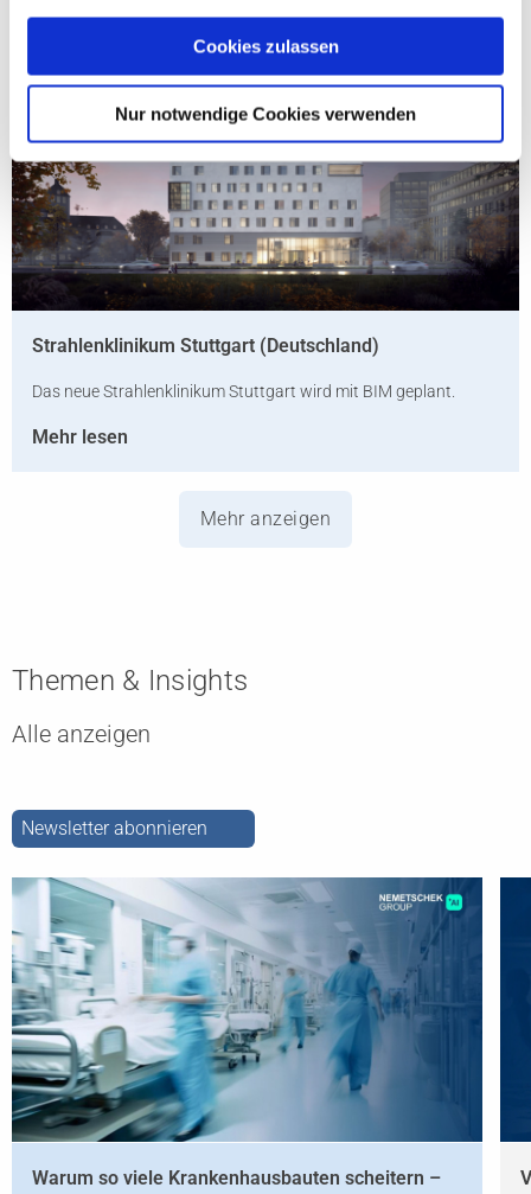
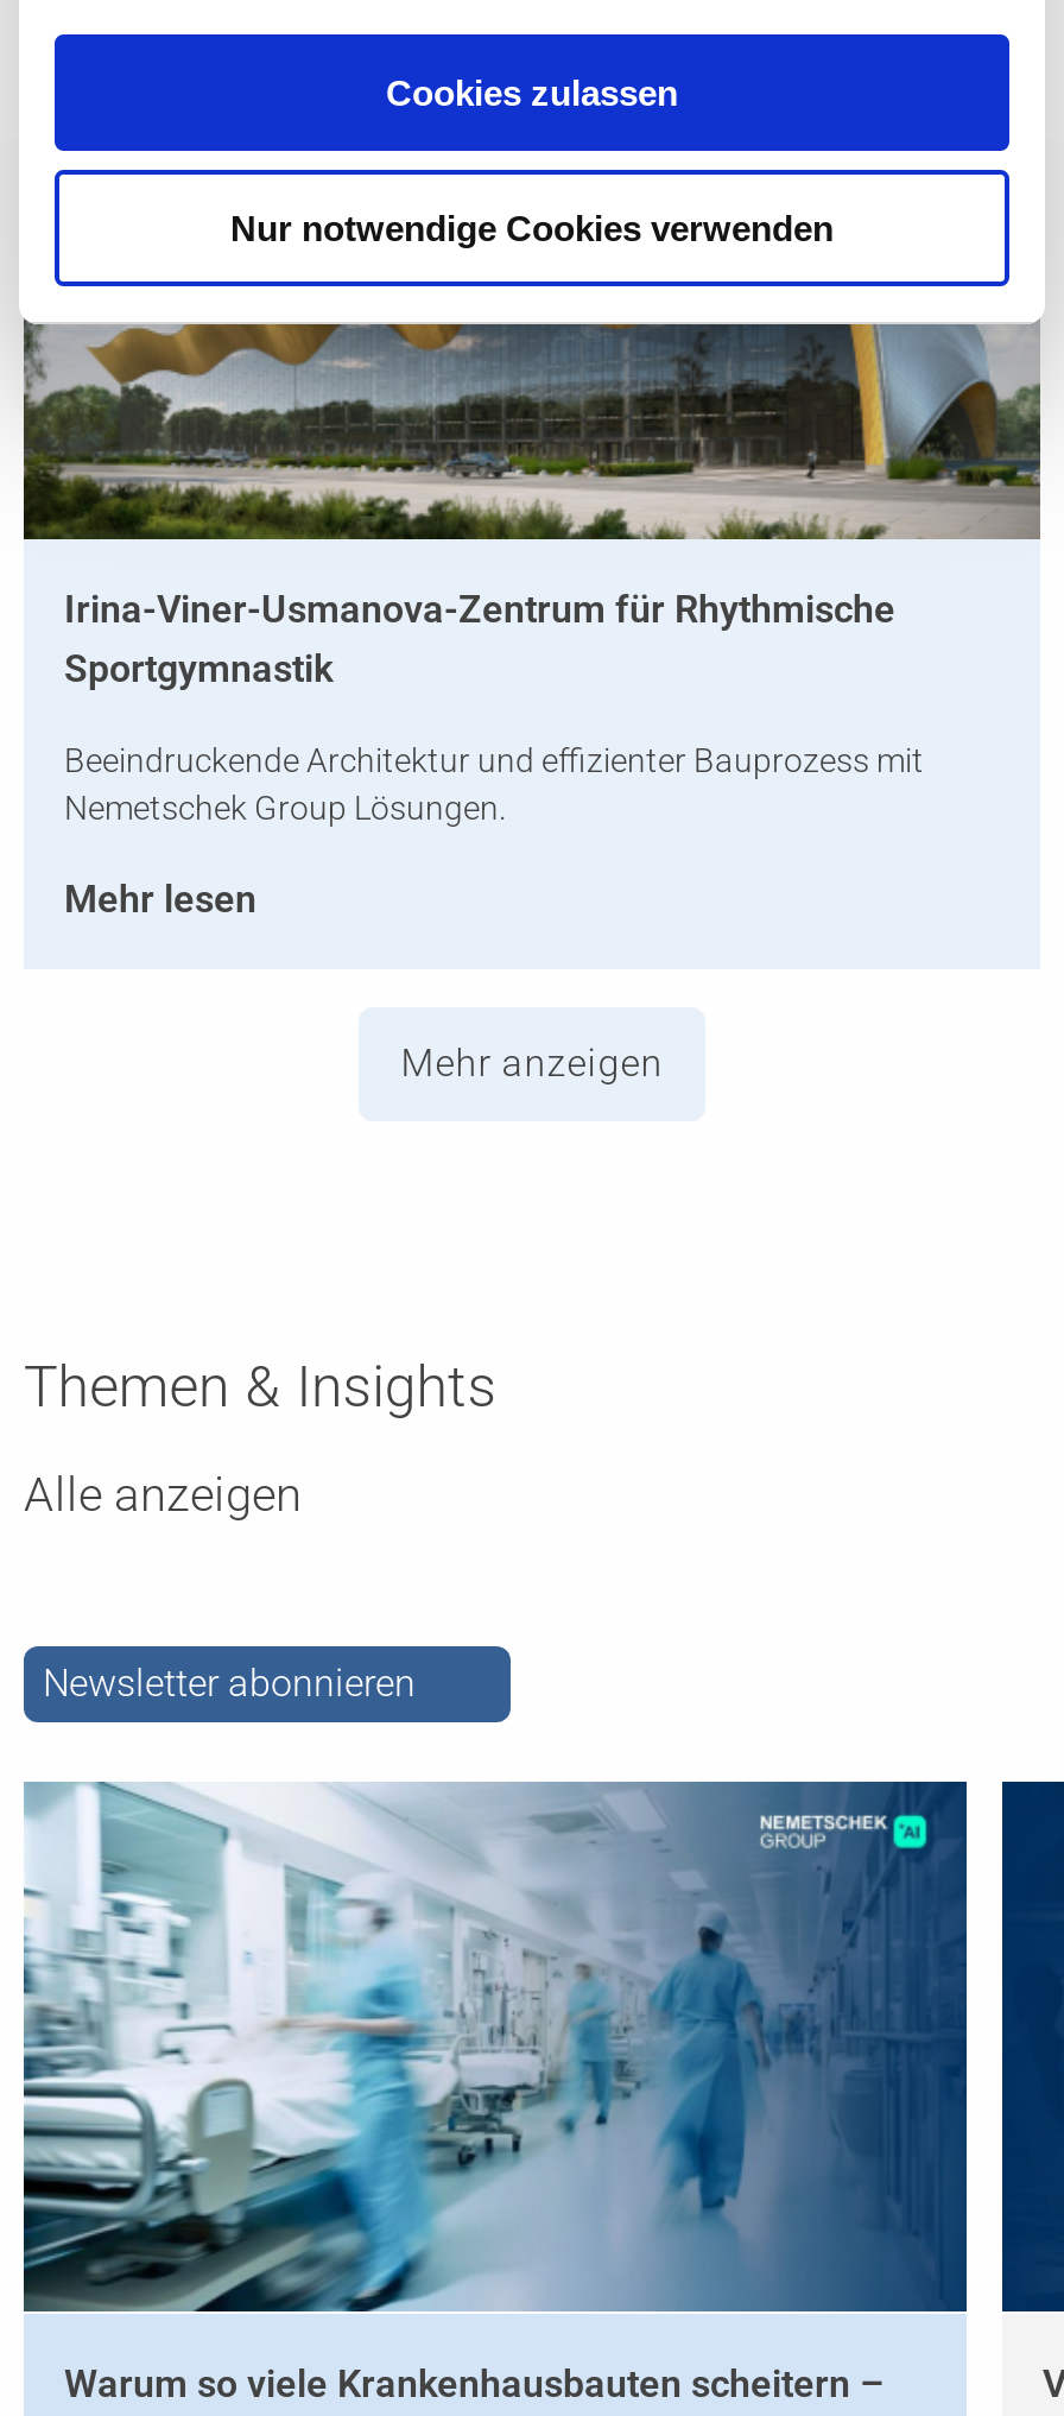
[11,160,520,356] [image] | Strahlenklinikum Stuttgart (Deutschland) -> [24,323,1040,690] [image] | Irina-Viner-Usmanova-Zentrum für Rhythmische | Sportgymnastik
[32,381,455,400] Das neue Strahlenklinikum Stuttgart wird mit BIM geplant. -> [64,740,924,826] Beeindruckende Architektur und effizienter Bauprozess mit | Nemetschek Group Lösungen.

